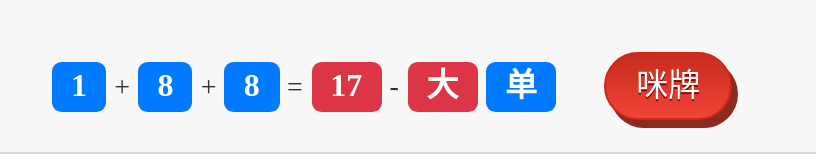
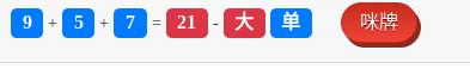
[71,68,87,102] 1 -> [22,12,32,32] 9
[157,68,173,102] 8 -> [74,12,83,32] 5
[244,68,260,102] 8 -> [125,12,135,32] 7
[330,68,362,102] 17 -> [177,12,196,32] 21

